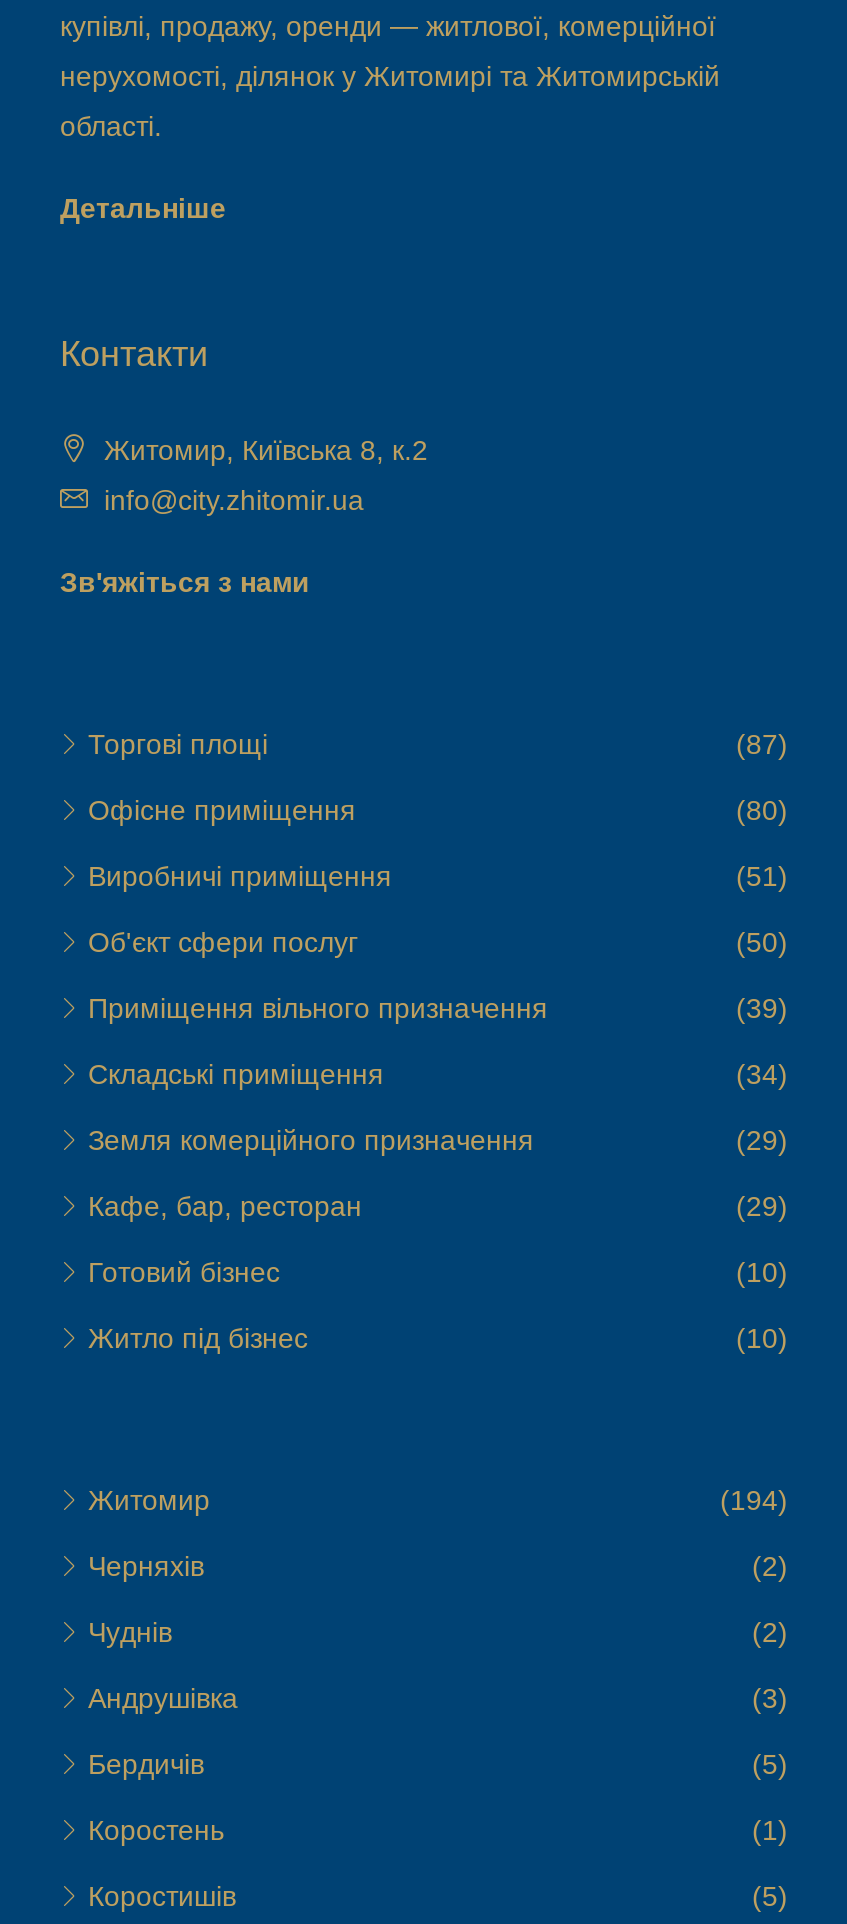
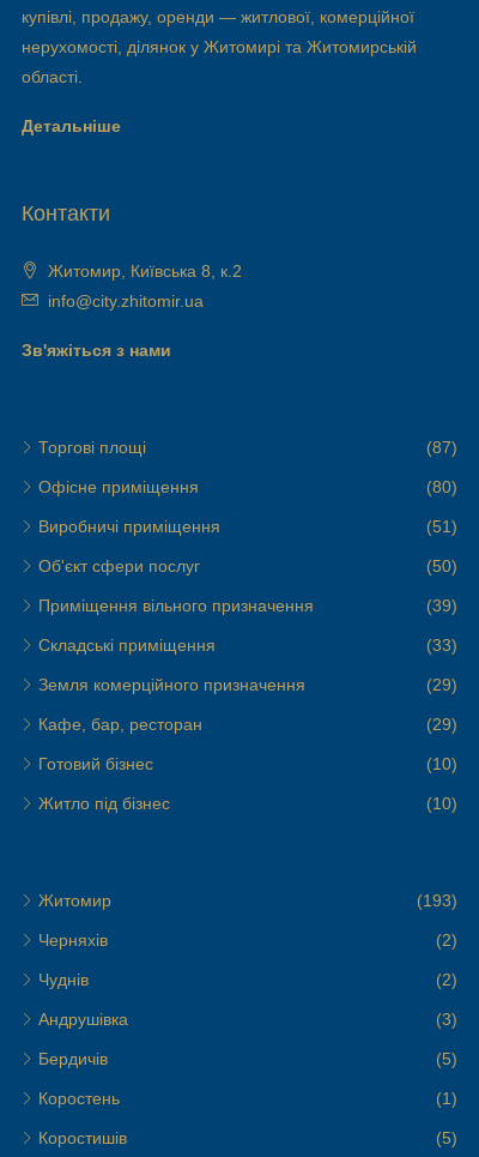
[736,1057,788,1089] (34) -> [426,635,457,654] (33)
[720,1483,788,1515] (194) -> [417,890,457,910] (193)

